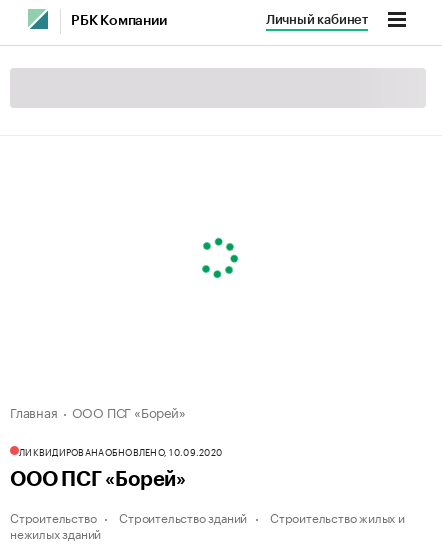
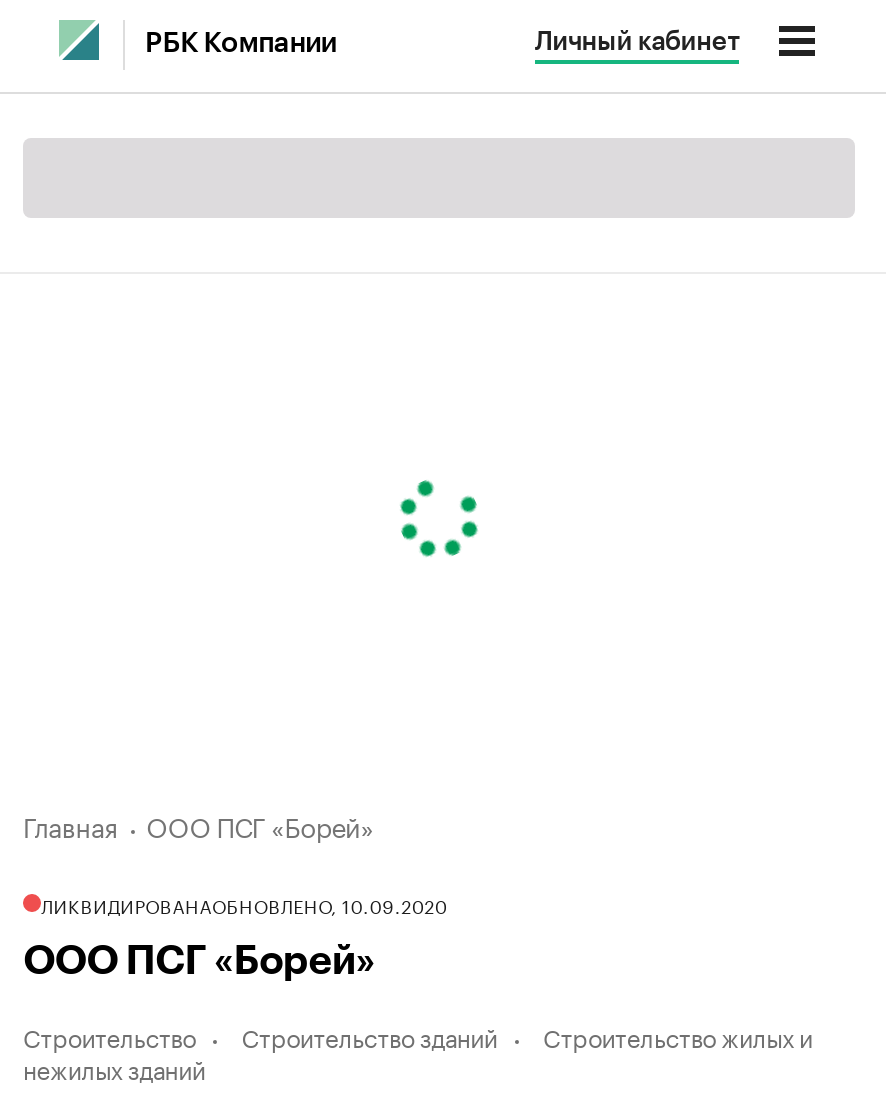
[199,237,239,279] [image] -> [399,478,479,558] [image]

